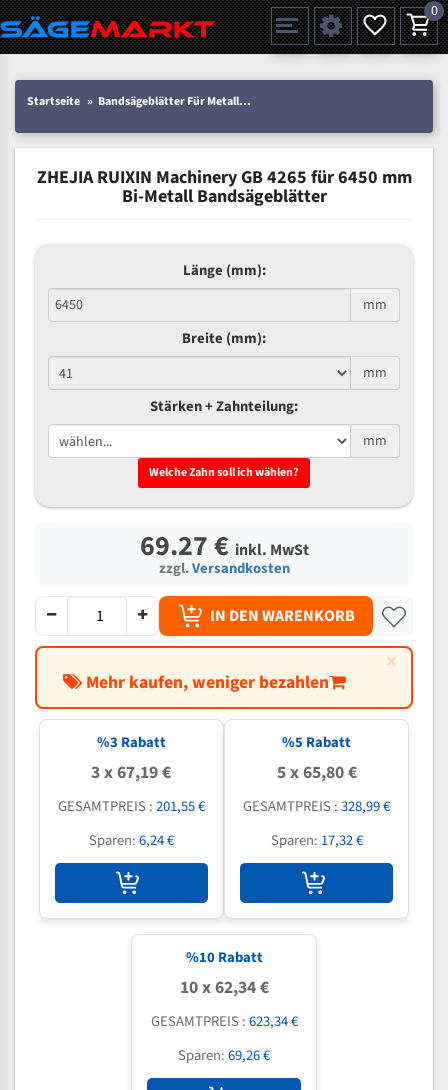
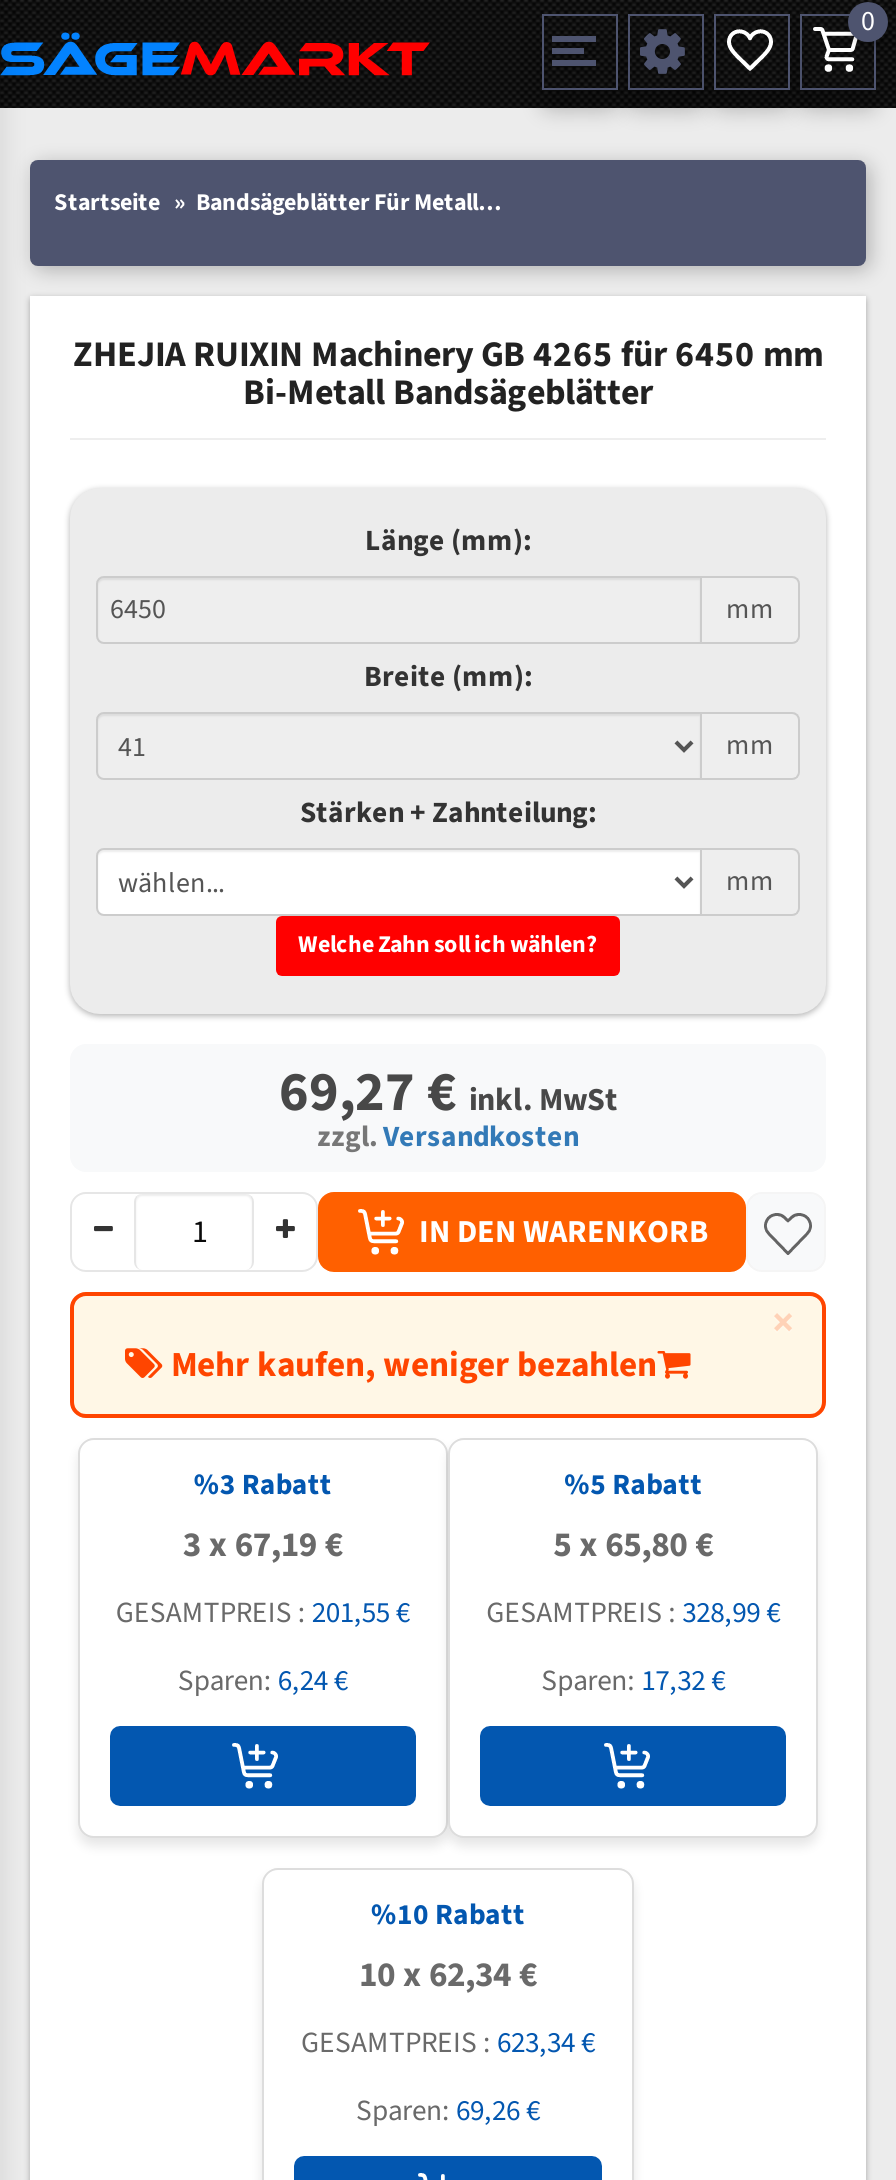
[139,526,308,566] 69.27 € inkl. MwSt -> [279,1052,617,1132] 69,27 € inkl. MwSt

